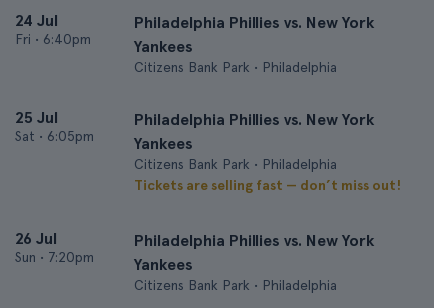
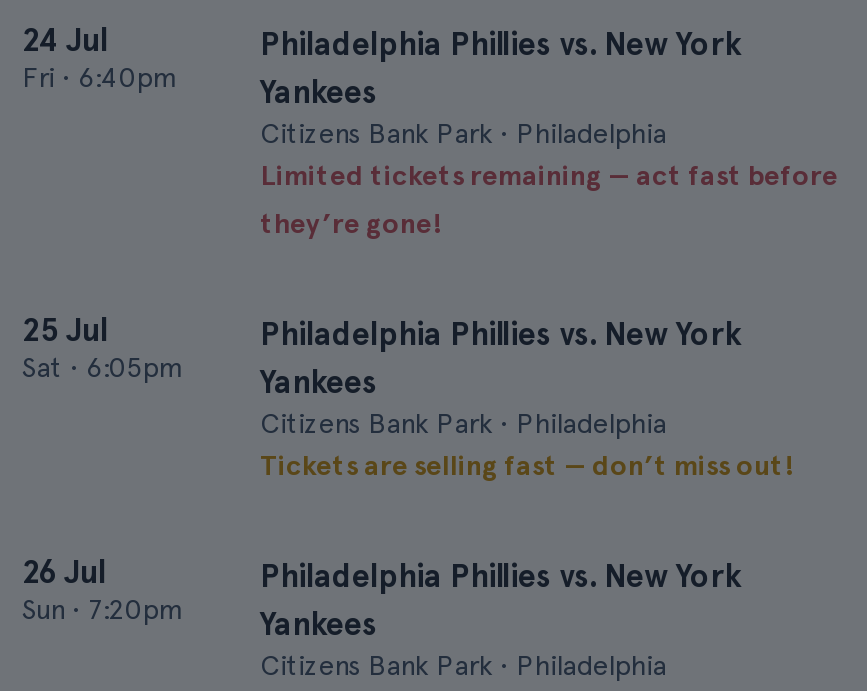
none -> [260,159,838,239] Limited tickets remaining — act fast before | they’re gone!

